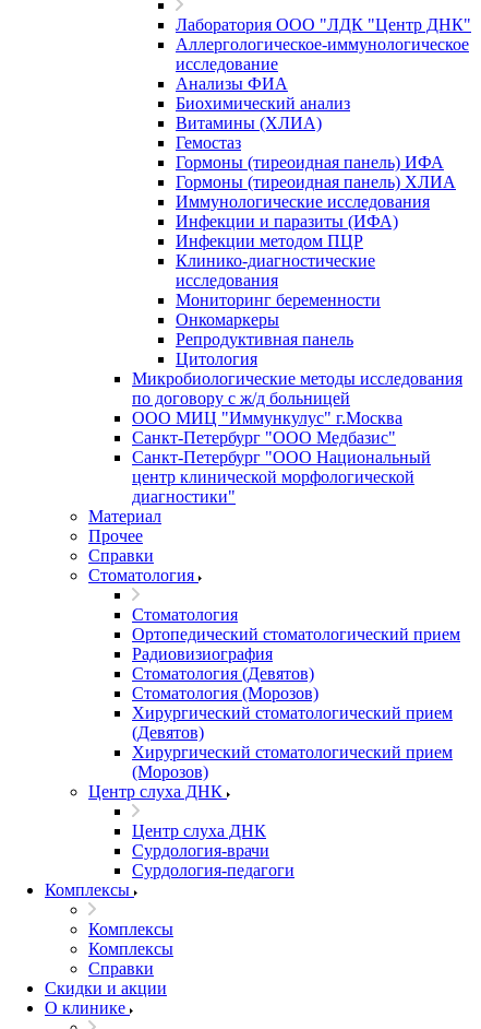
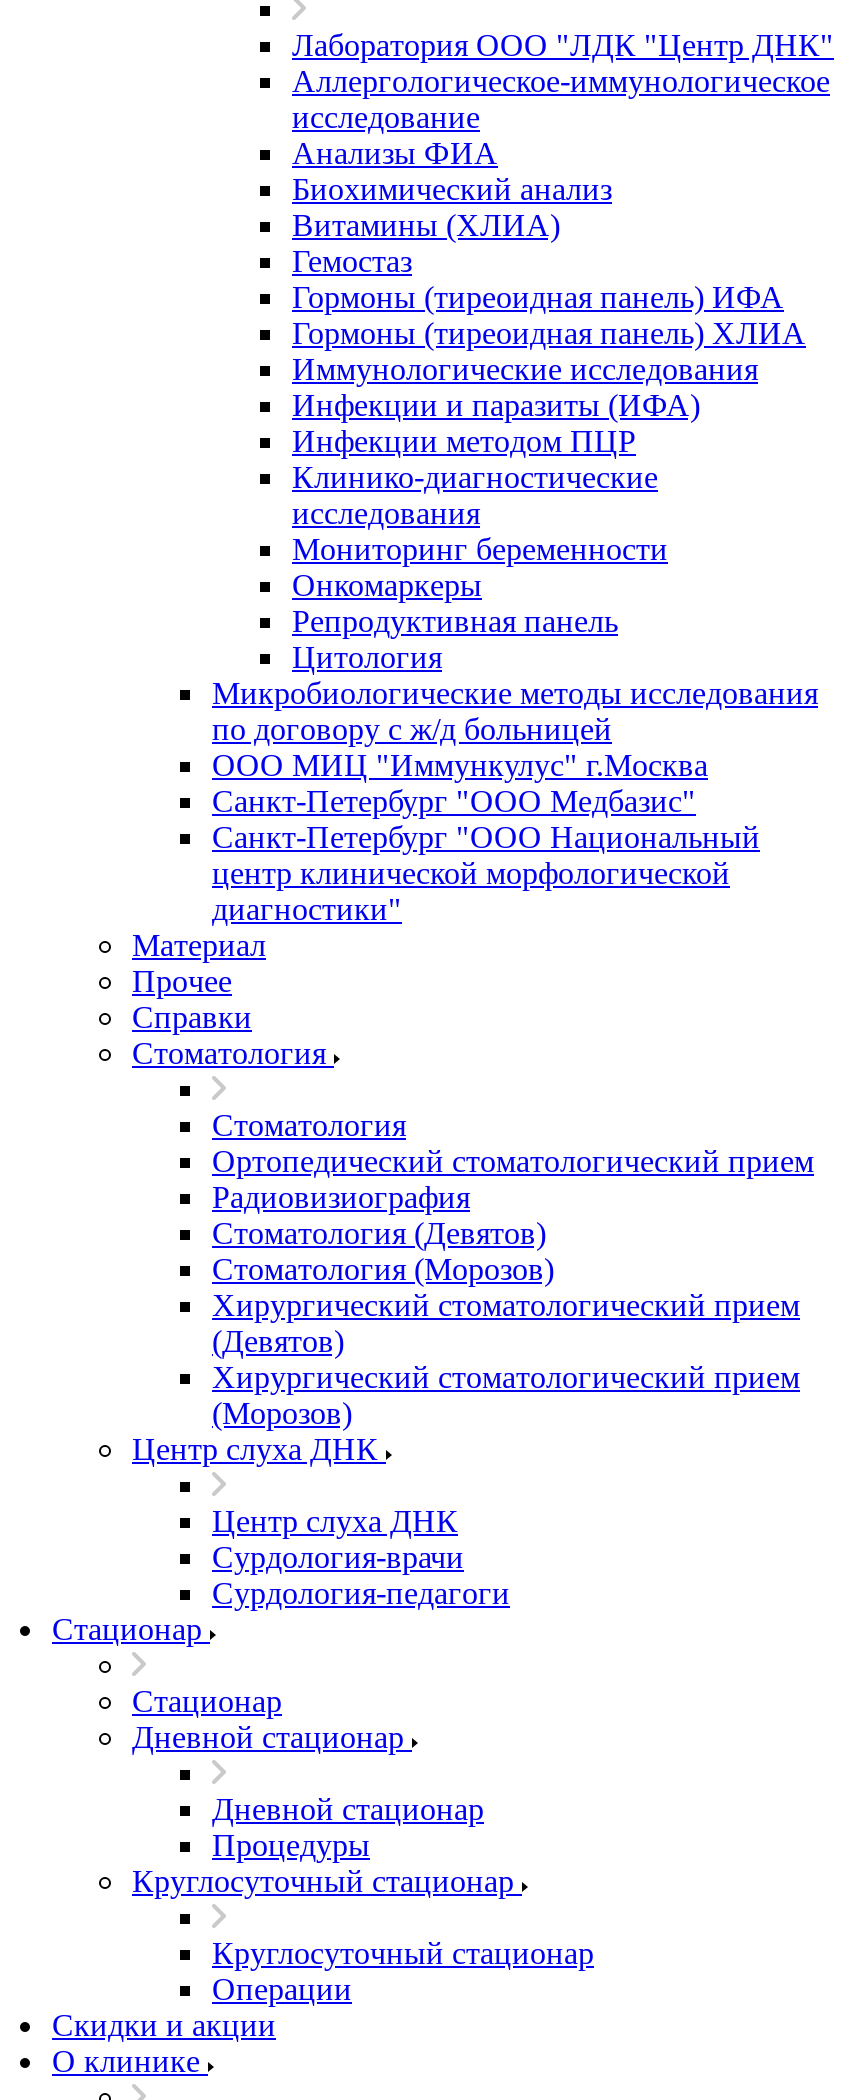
[45,880,173,978] Комплексы | Комплексы | Комплексы | Справки -> [52,1612,594,2006] Стационар | Стационар | Дневной стационар | Дневной стационар | Процедуры | Круглосуточный стационар | Круглосуточный стационар | Операции

